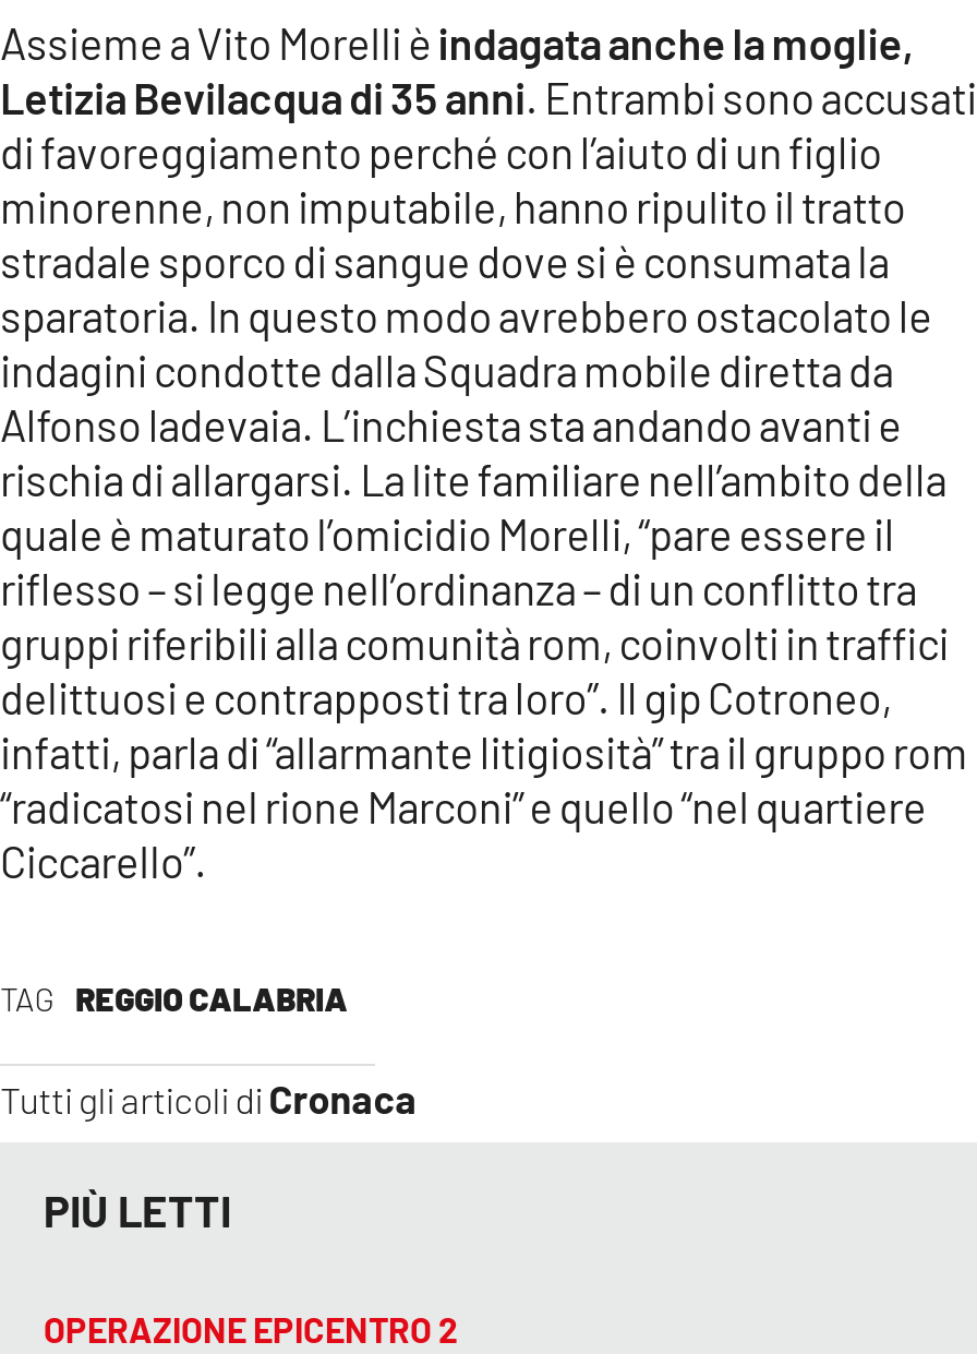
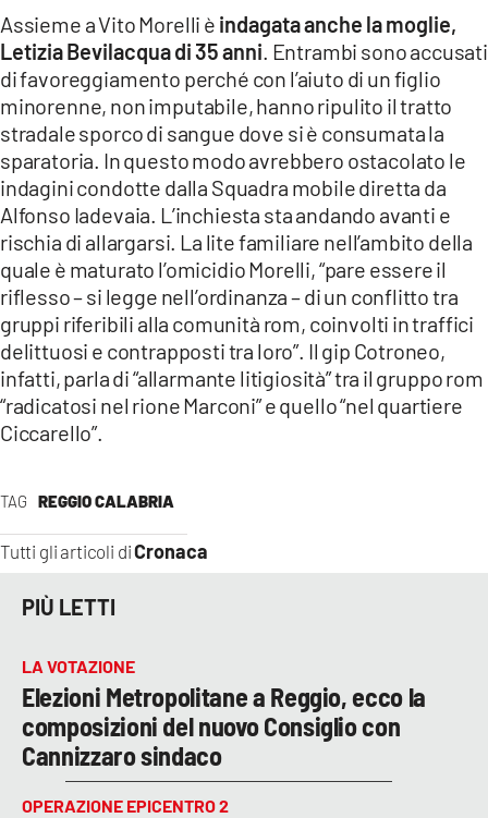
none -> [22,655,426,771] LA VOTAZIONE | Elezioni Metropolitane a Reggio, ecco la | composizioni del nuovo Consiglio con | Cannizzaro sindaco

